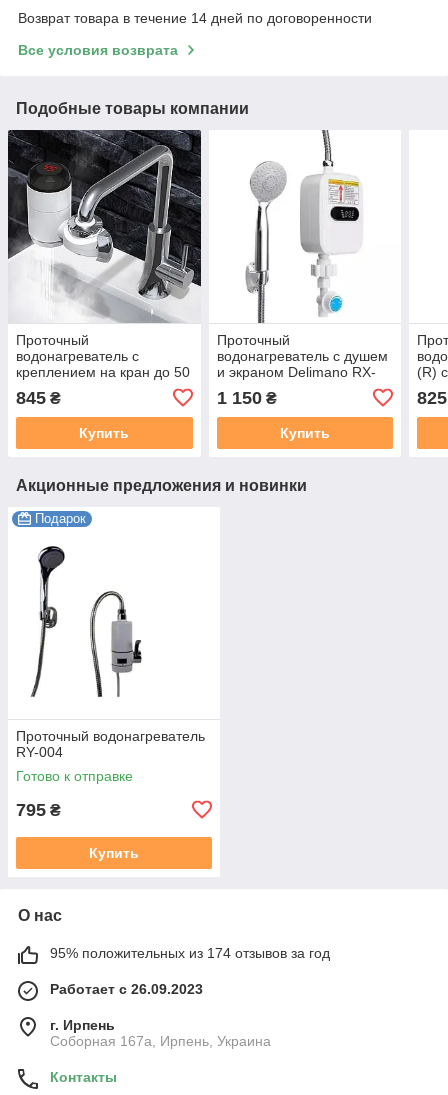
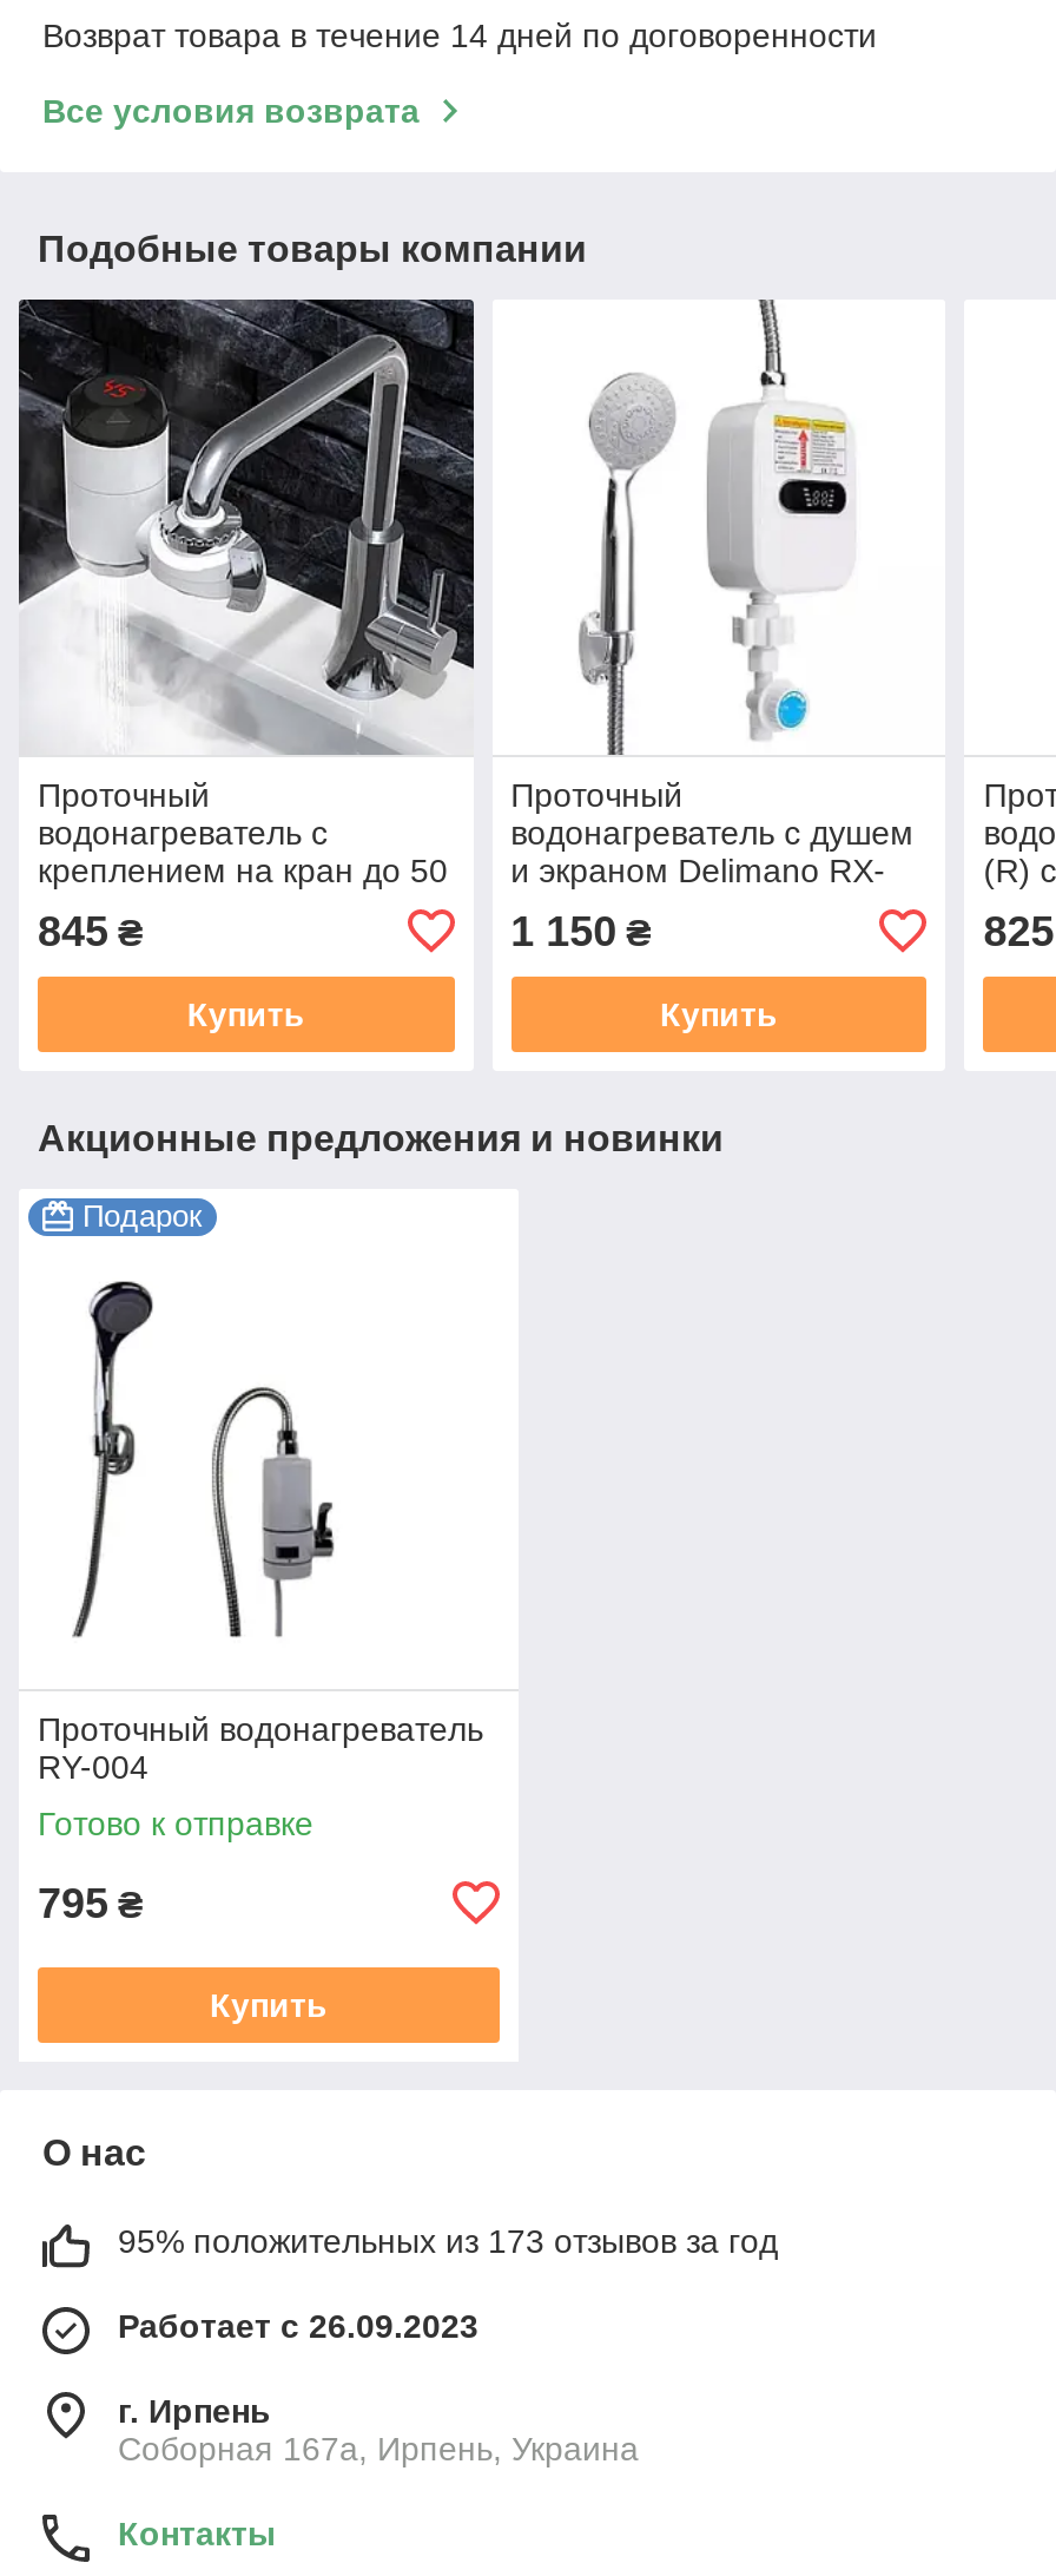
[50,945,330,961] 95% положительных из 174 отзывов за год -> [118,2222,778,2259] 95% положительных из 173 отзывов за год

